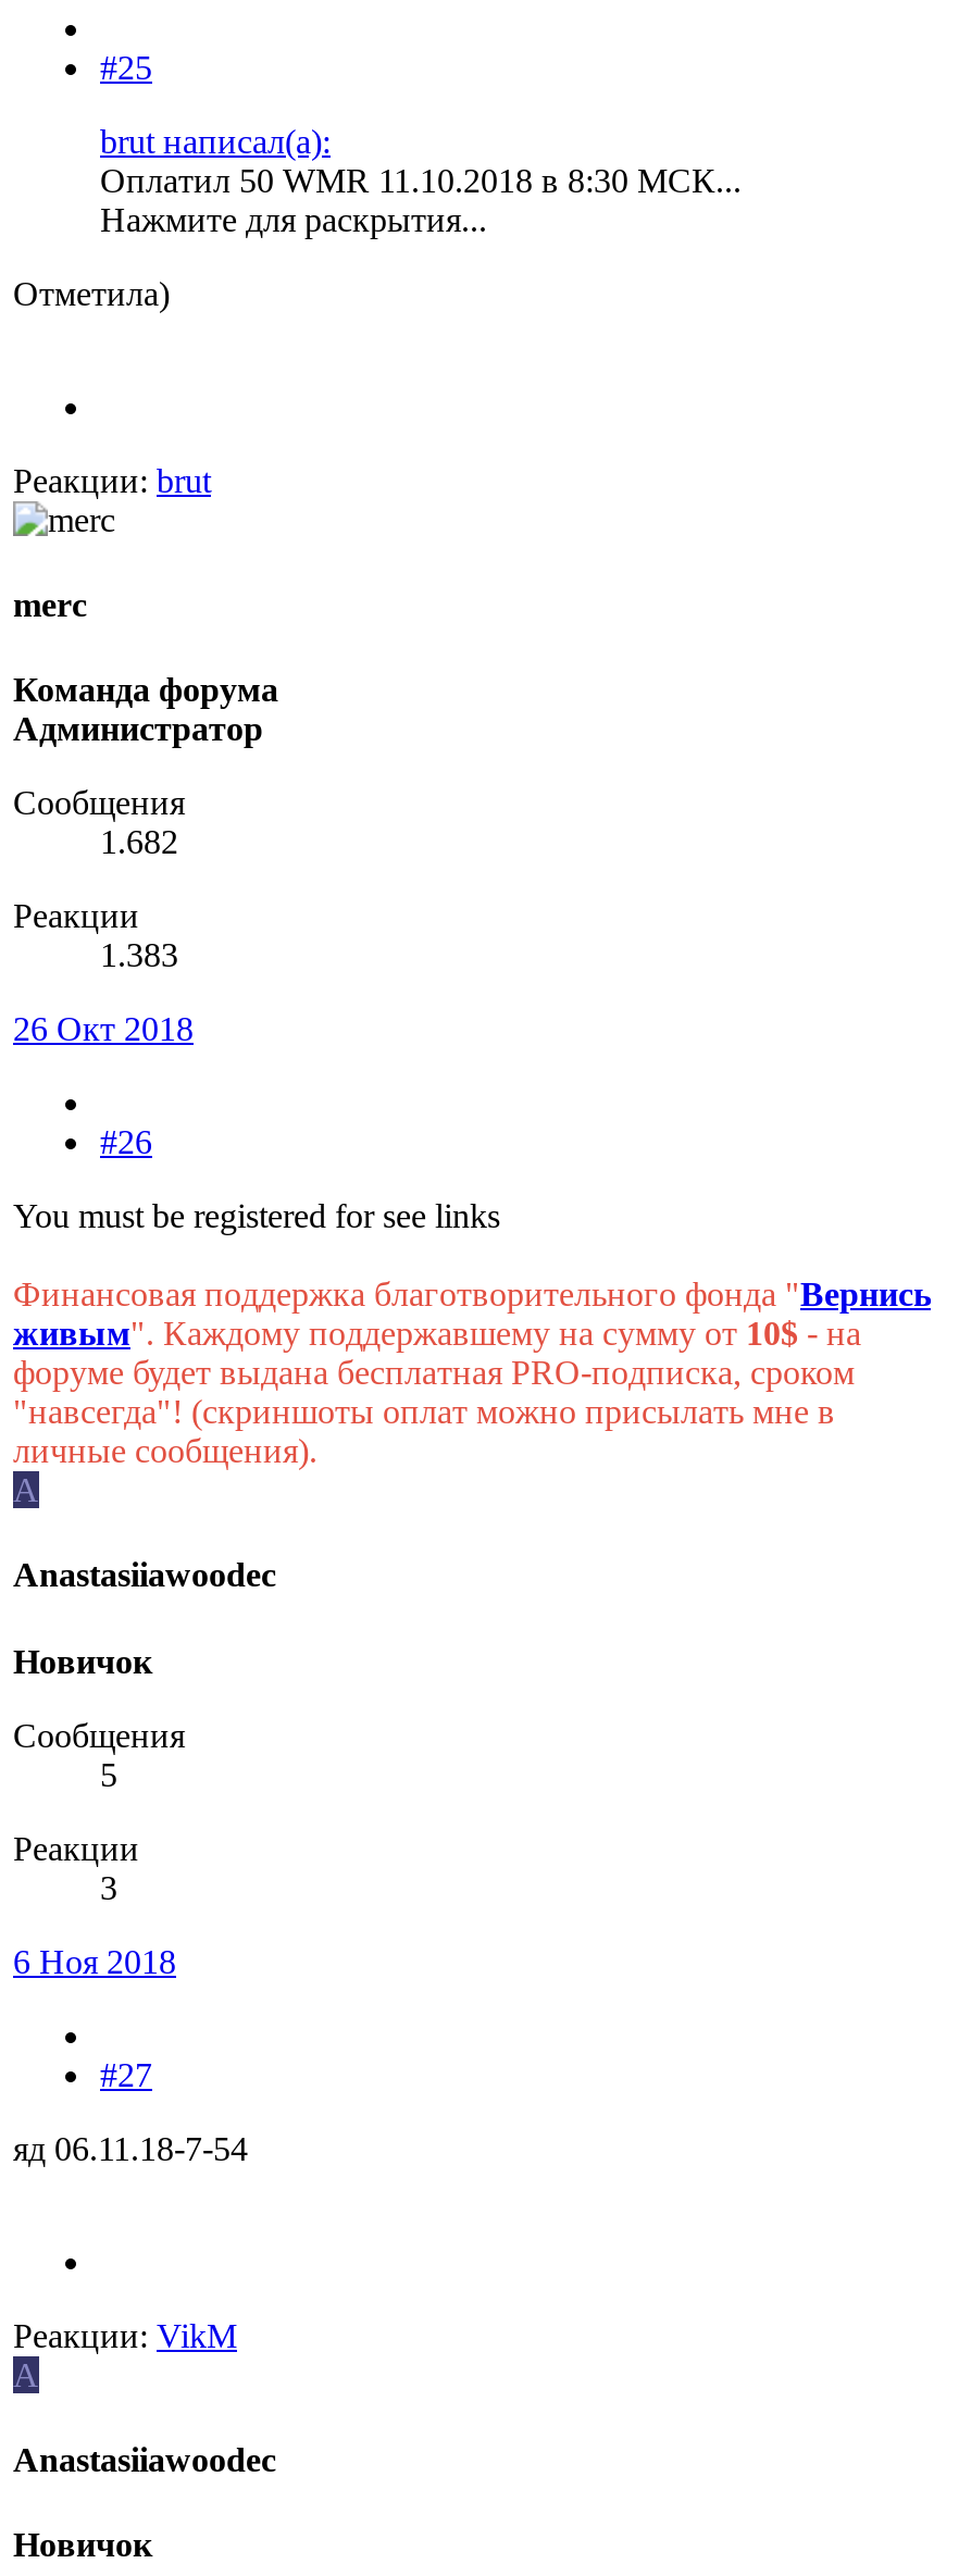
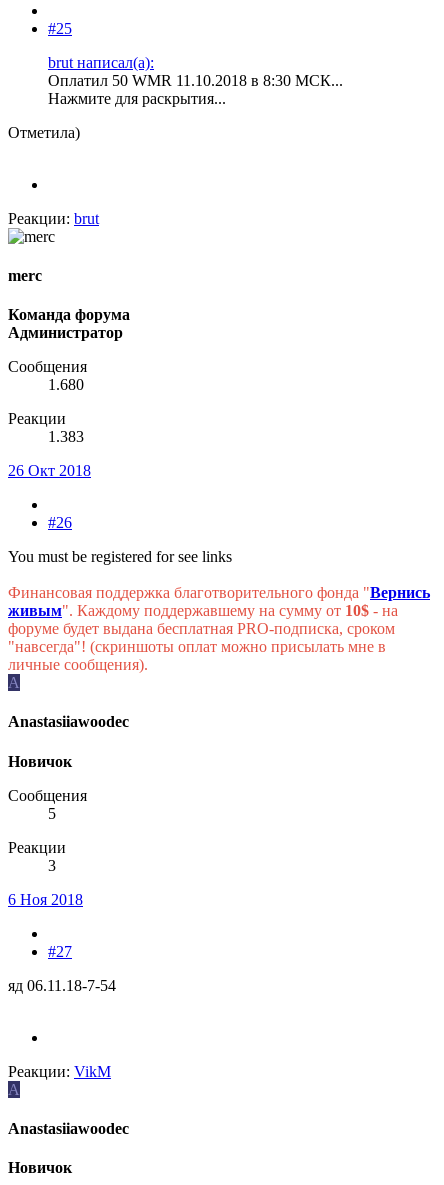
[100,823,178,860] 1.682 -> [48,376,84,393] 1.680

